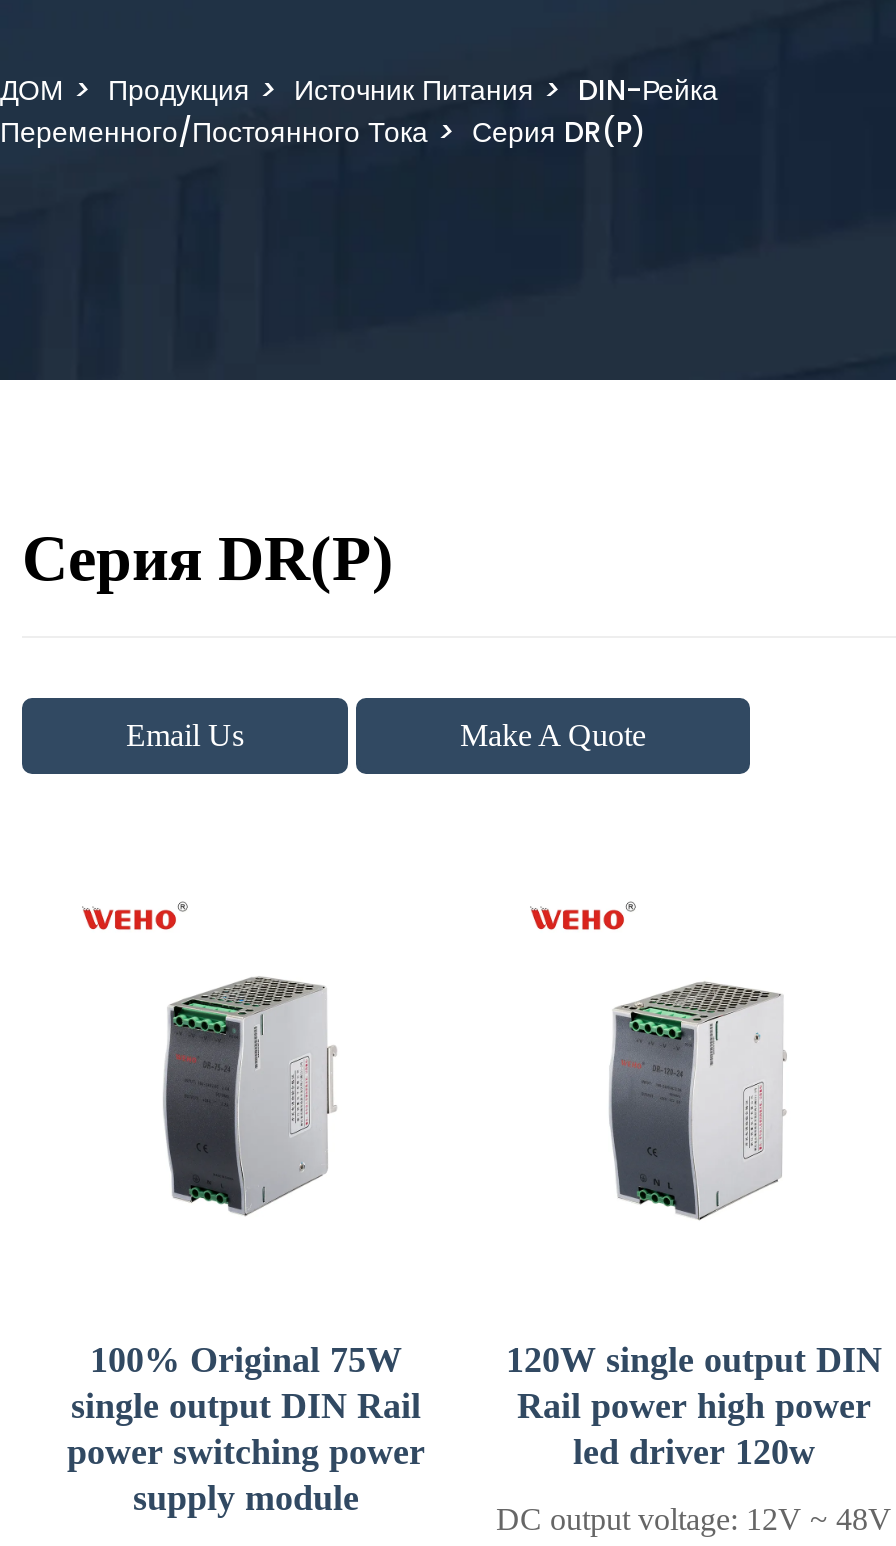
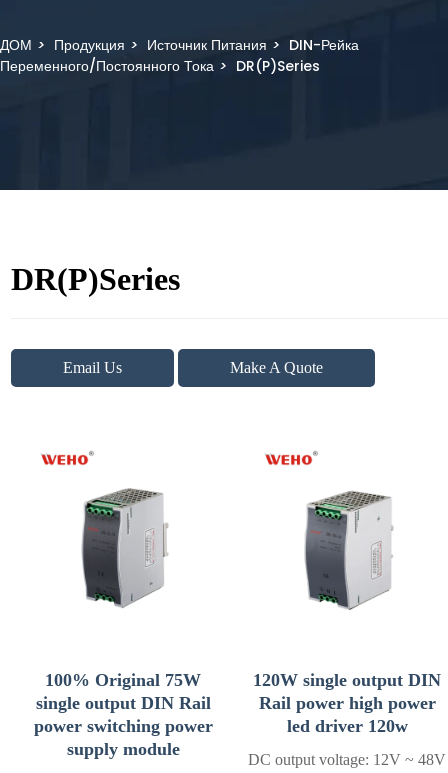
[0,112,646,152] Переменного/постоянного Тока > Серия DR(P) -> [0,56,320,76] Переменного/постоянного Тока > DR(P)Series
[22,523,394,595] Серия DR(P) -> [11,261,180,297] DR(P)Series

